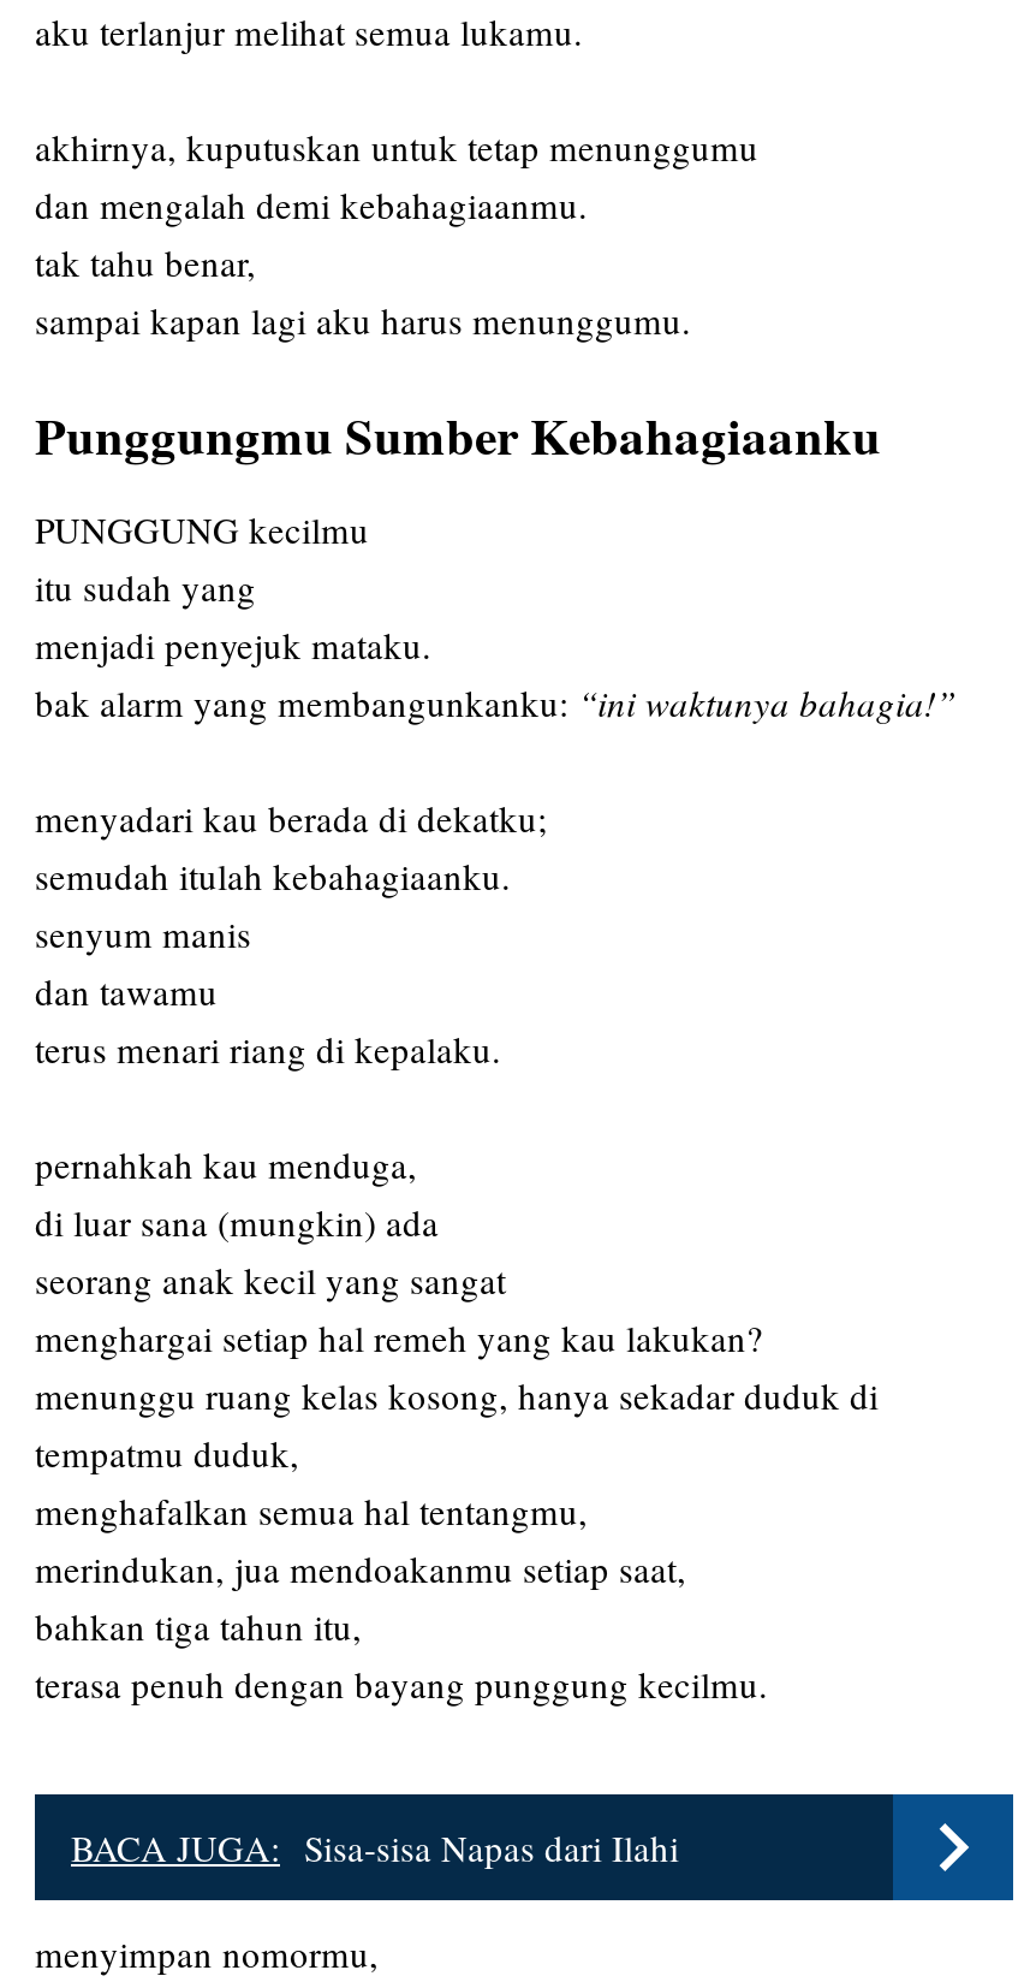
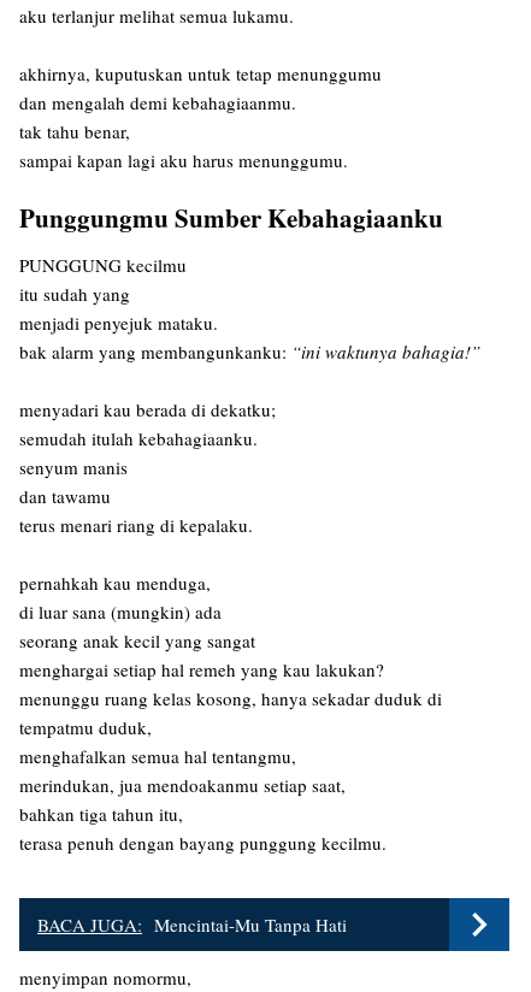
[71,1822,679,1870] BACA JUGA: Sisa-sisa Napas dari Ilahi -> [37,912,347,936] BACA JUGA: Mencintai-Mu Tanpa Hati

